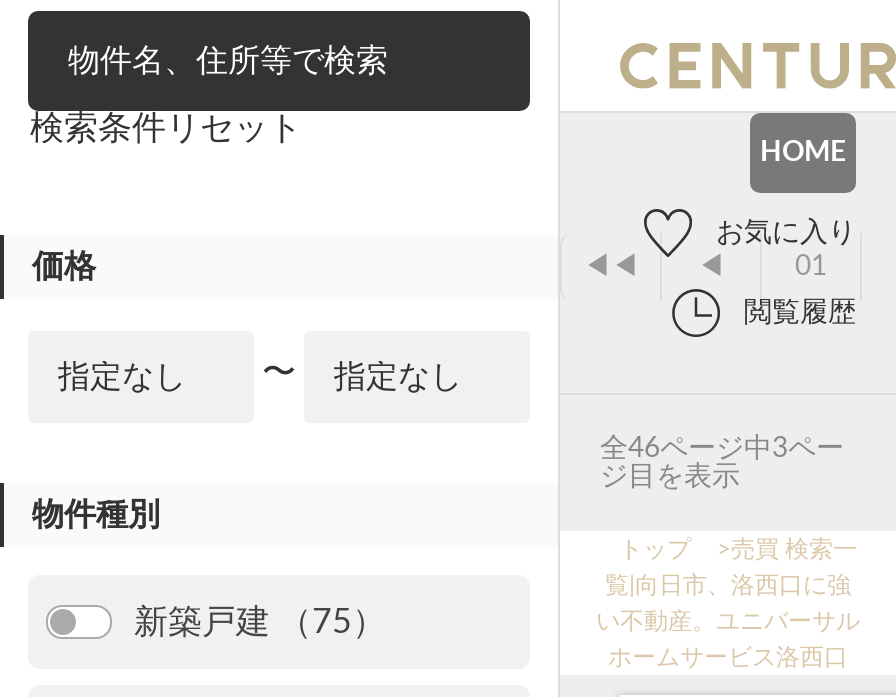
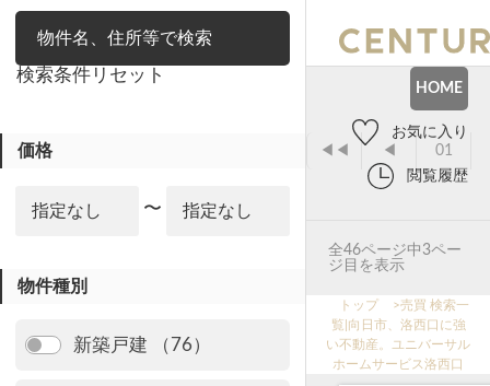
[134,605,386,639] 新築戸建 （75） -> [73,336,211,354] 新築戸建 （76）

